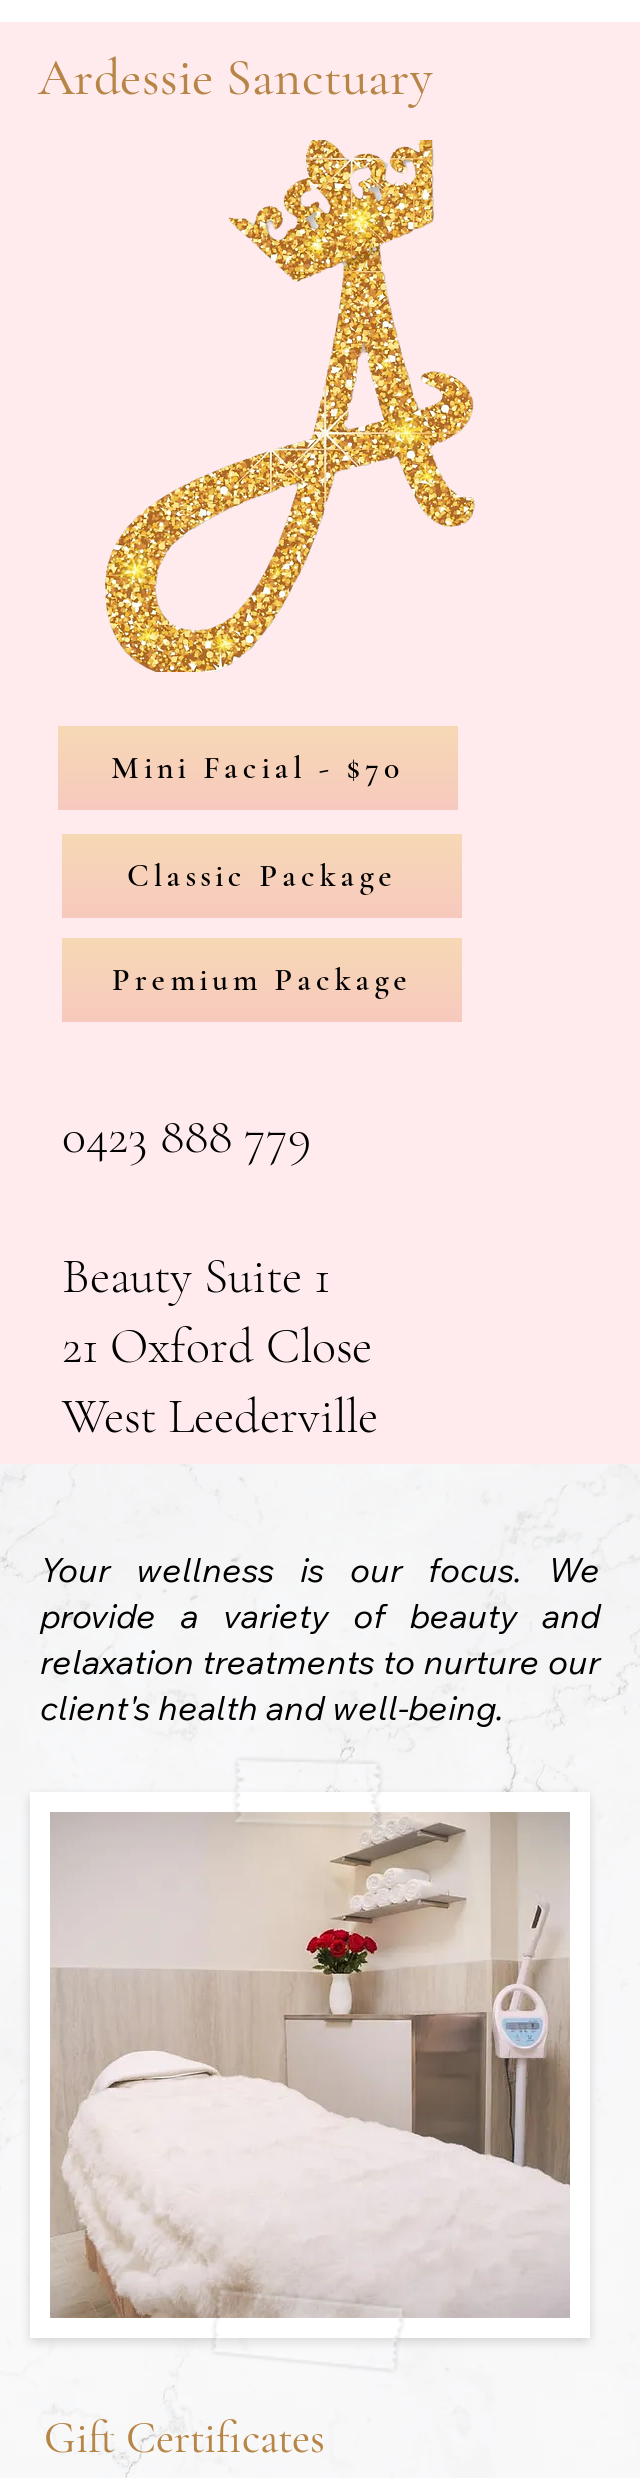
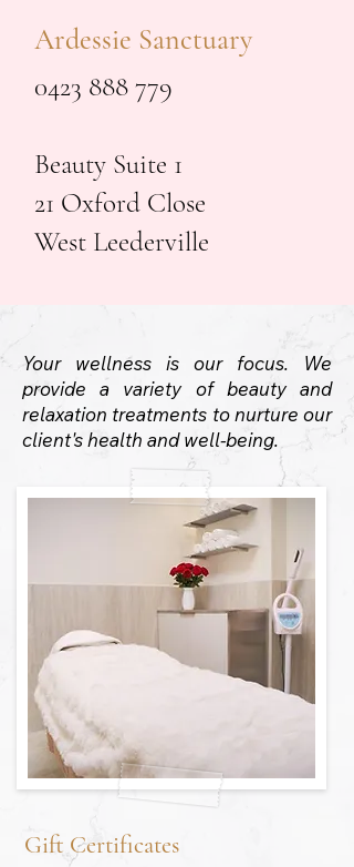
[102,138,476,1000] [image] | Mini Facial - $70 | Classic Package | Premium Package -> none
moved [62,1106,378,1446] -> [34,70,209,258]: 0423 888 779 | Beauty Suite 1 | 21 Oxford Close | West Leederville

